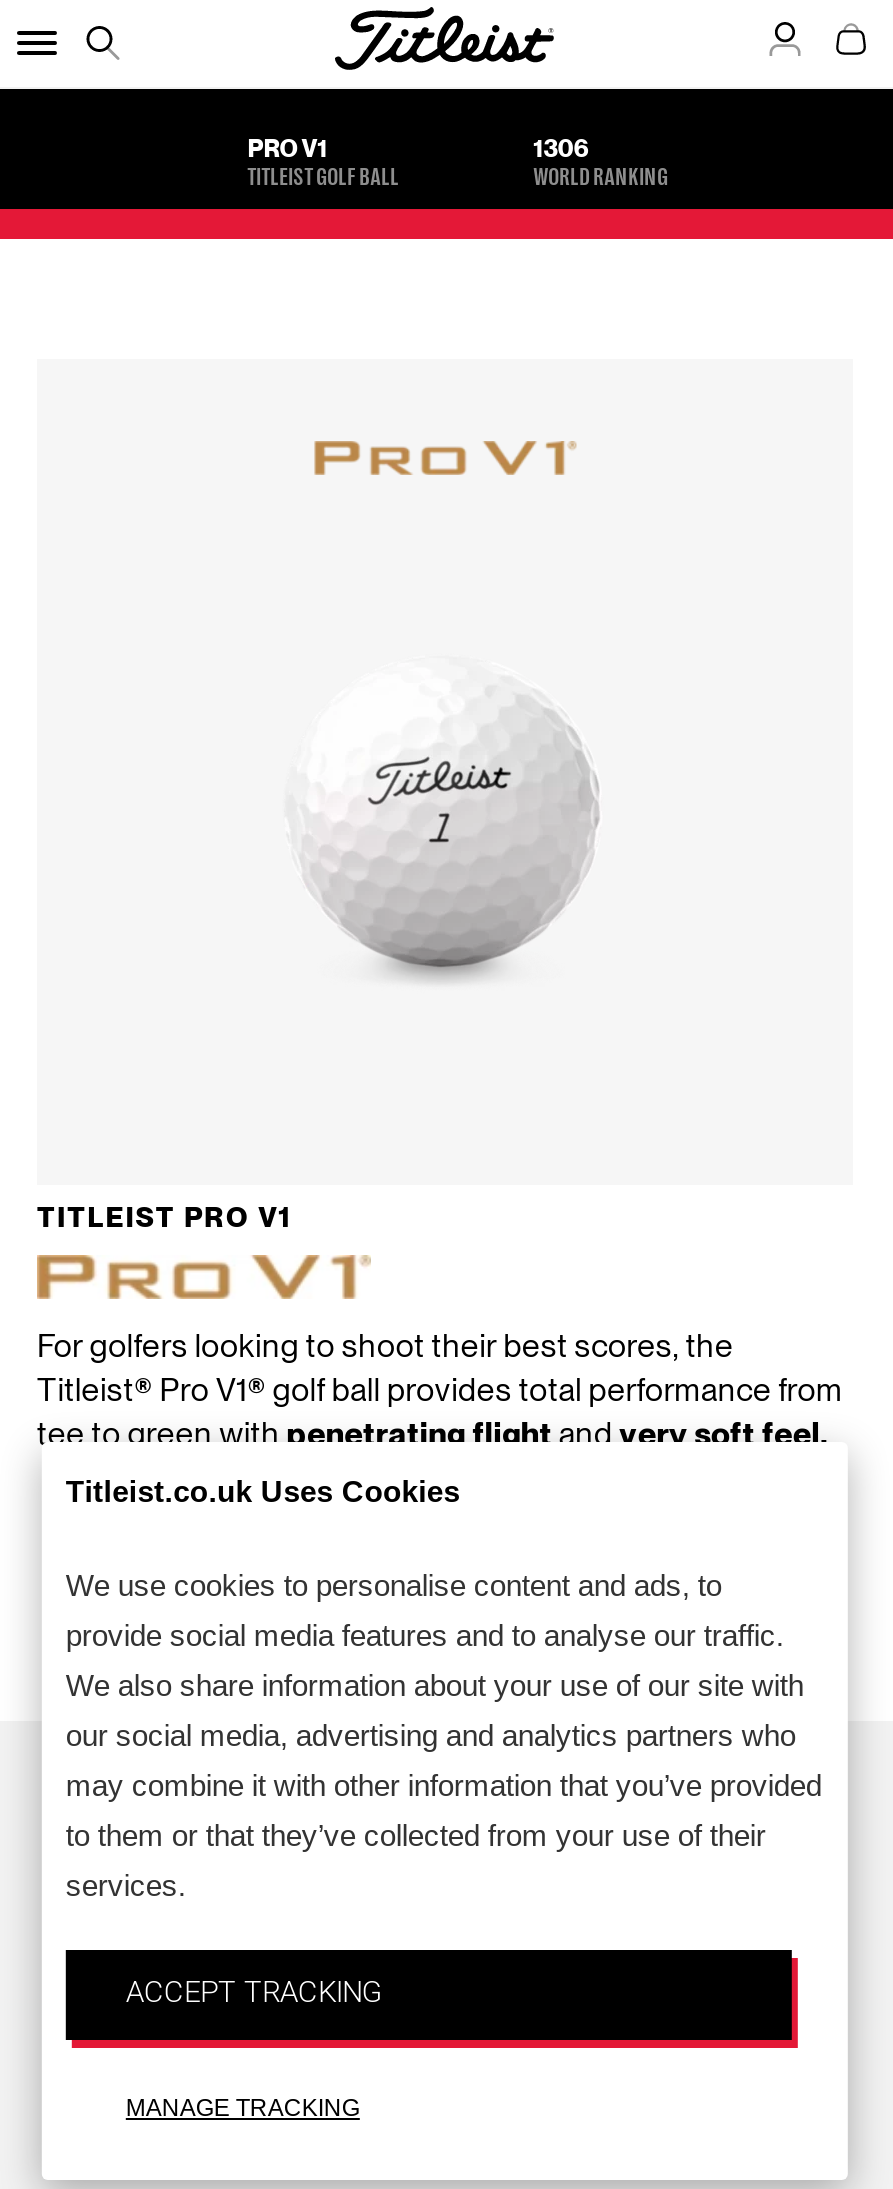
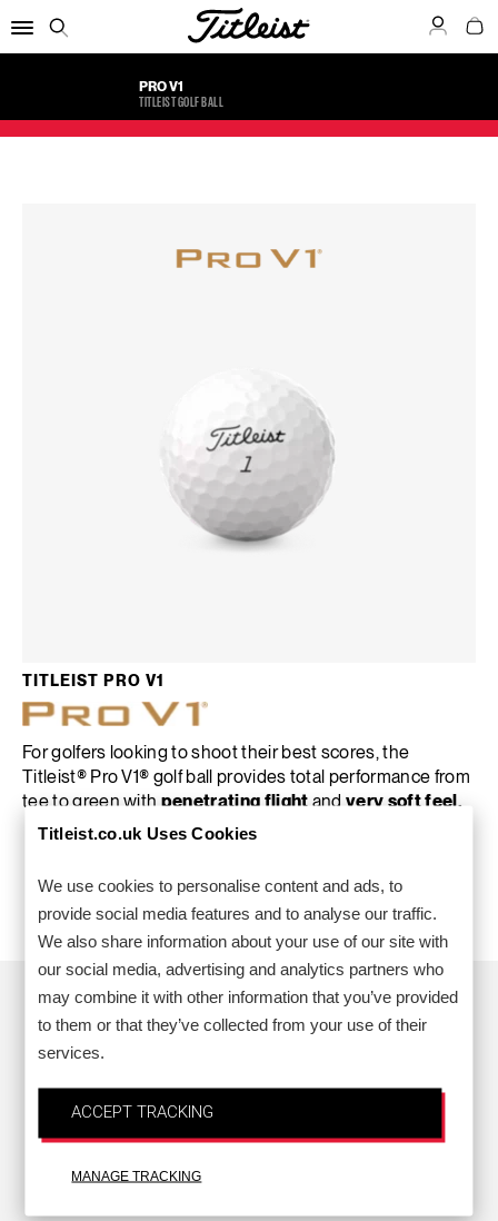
[533,139,668,191] 1306 | WORLD RANKING -> none

